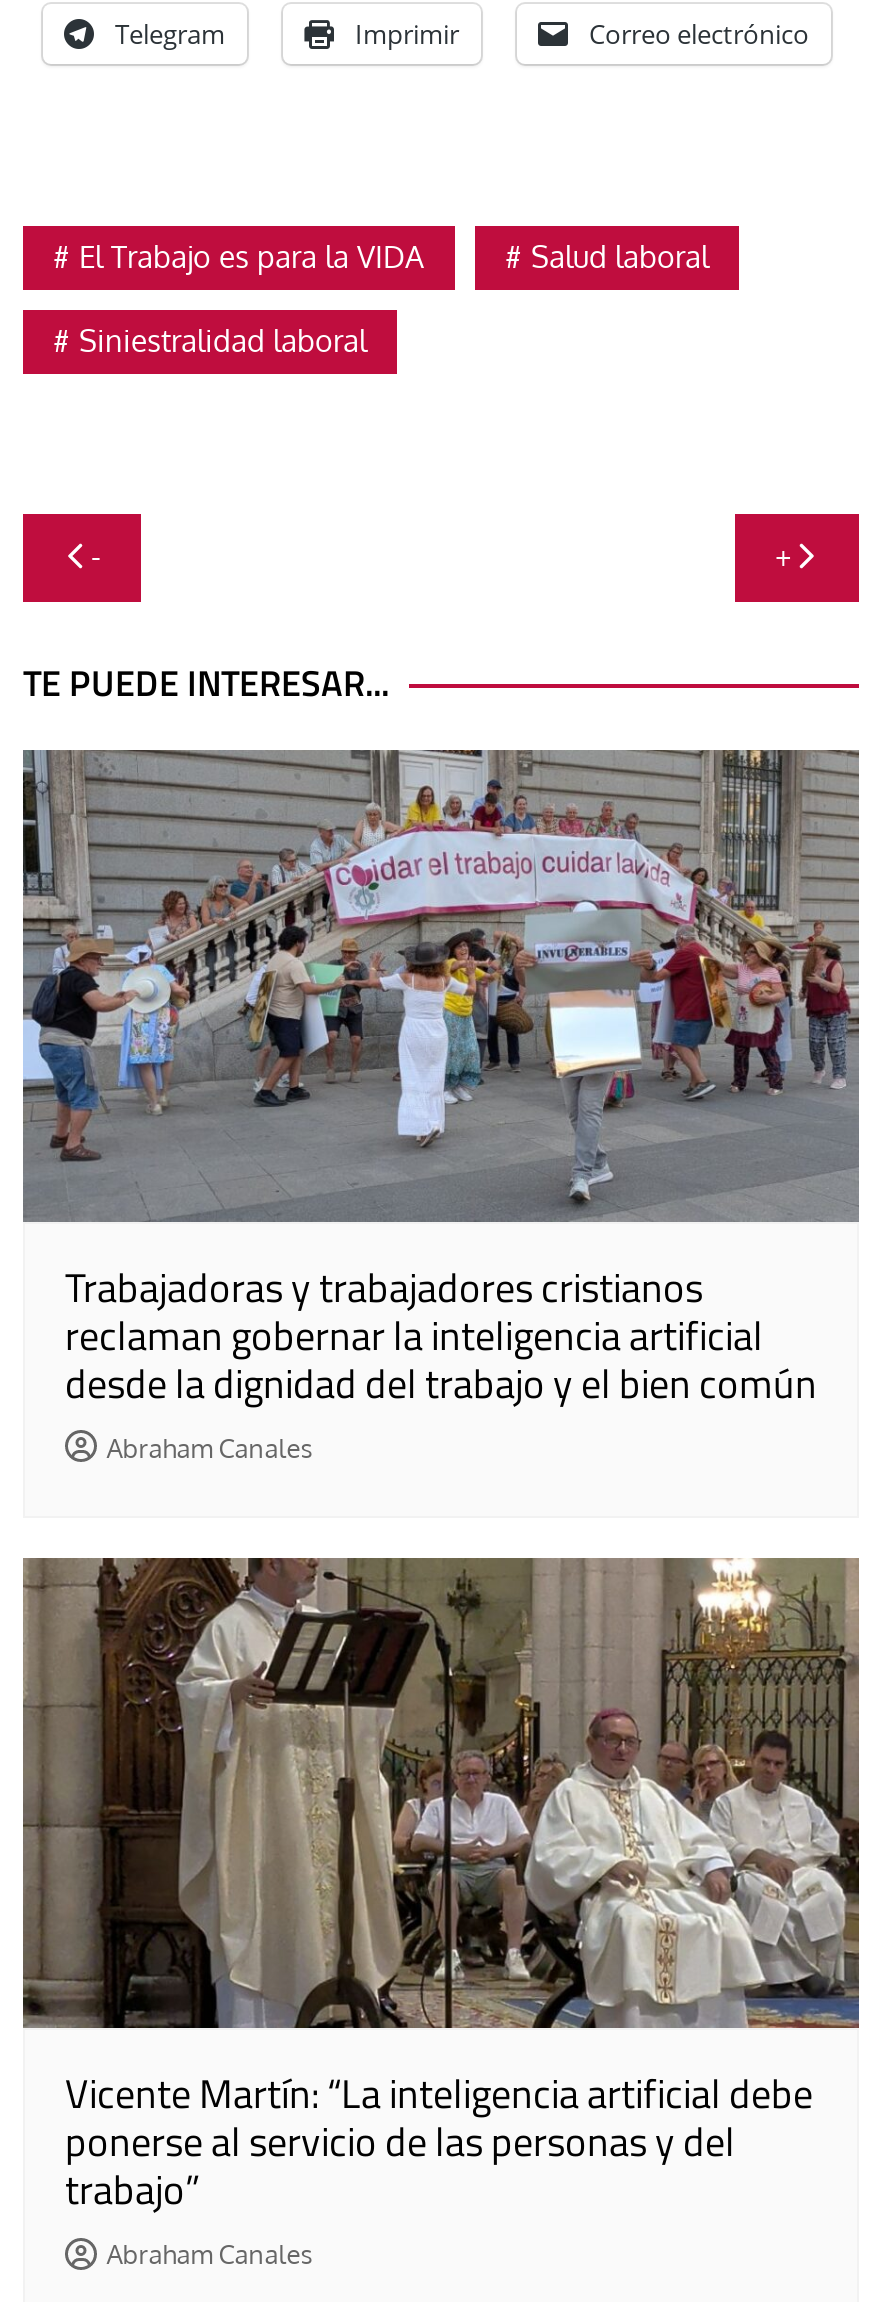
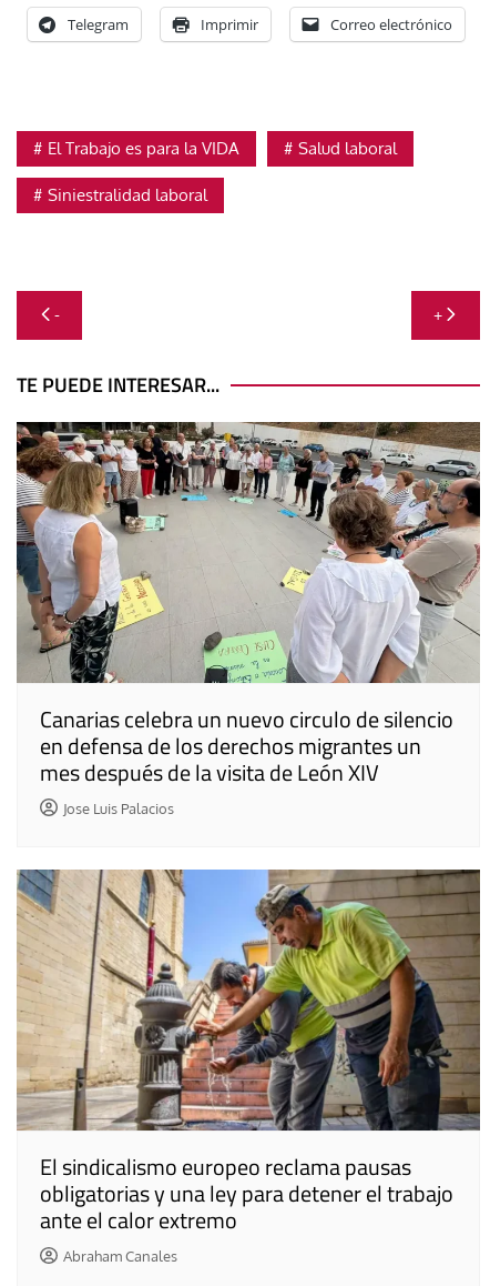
[23,748,861,1464] [image] | Trabajadoras y trabajadores cristianos | reclaman gobernar la inteligencia artificial | desde la dignidad del trabajo y el bien común | Abraham Canales -> [16,421,480,817] [image] | Canarias celebra un nuevo circulo de silencio | en defensa de los derechos migrantes un | mes después de la visita de León XIV | Jose Luis Palacios
[23,1556,859,2221] [image] | Vicente Martín: “La inteligencia artificial debe | ponerse al servicio de las personas y del | trabajo” -> [17,868,480,1237] [image] | El sindicalismo europeo reclama pausas | obligatorias y una ley para detener el trabajo | ante el calor extremo

